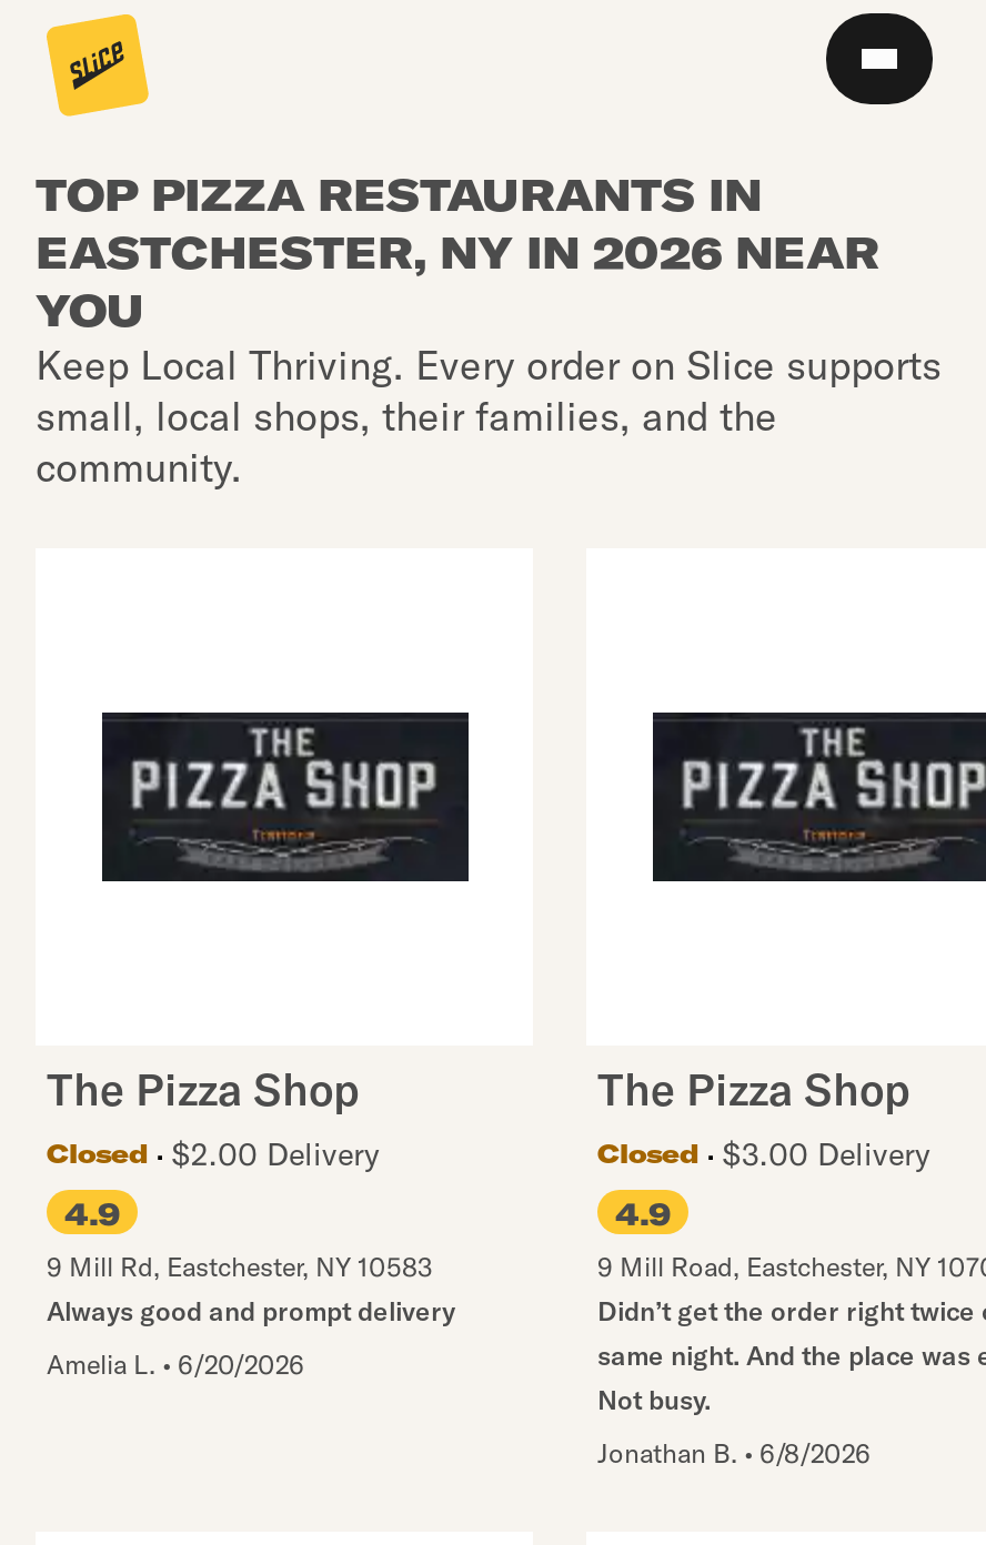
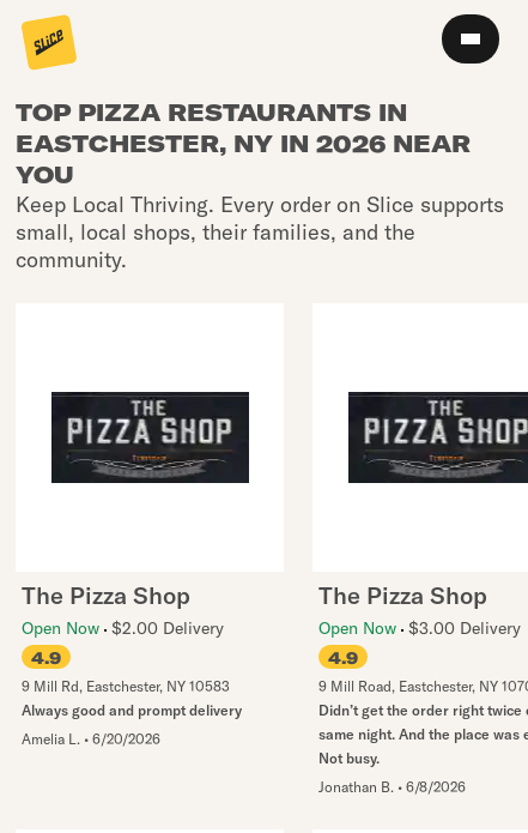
[47,1134,380,1174] Closed | $2.00 Delivery -> [22,617,224,639] Open Now $2.00 Delivery
[597,1134,930,1174] Closed | $3.00 Delivery -> [318,617,521,639] Open Now $3.00 Delivery

